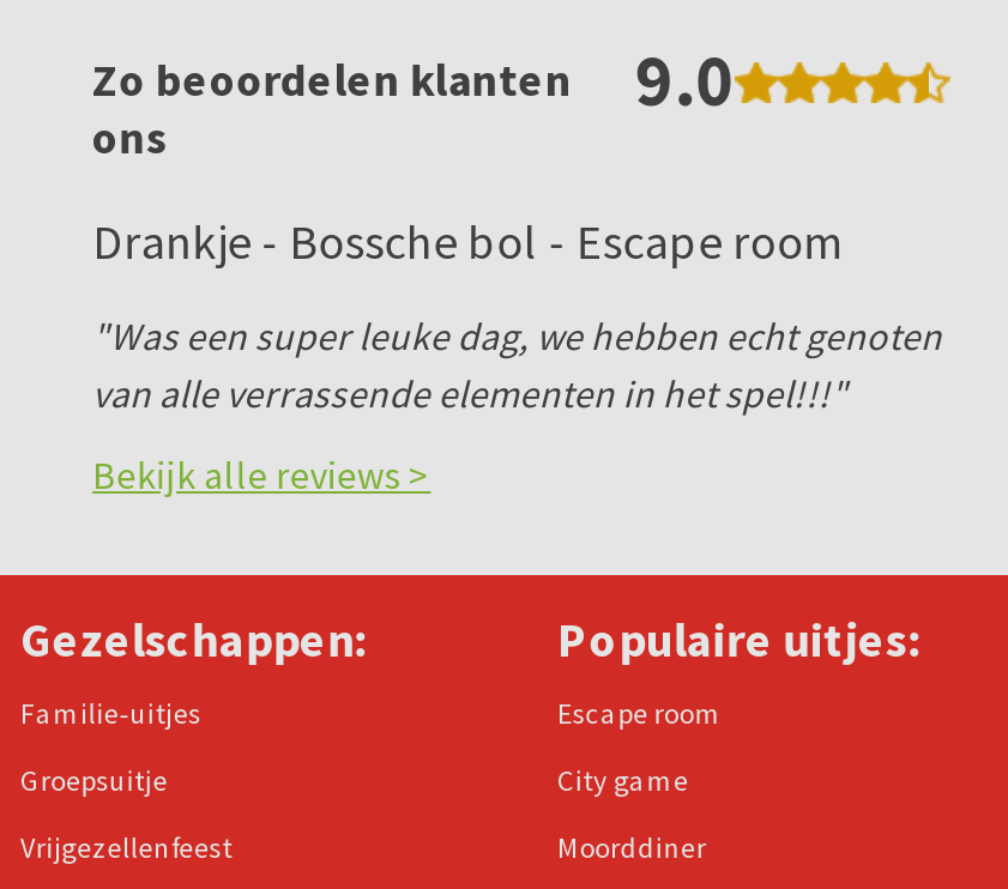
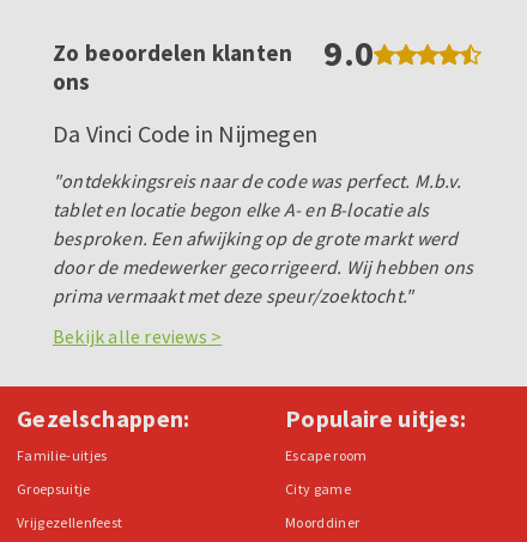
[92,212,845,271] Drankje - Bossche bol - Escape room -> [53,119,317,149] Da Vinci Code in Nijmegen
[92,312,942,418] "Was een super leuke dag, we hebben echt genoten | van alle verrassende elementen in het spel!!!" -> [53,169,474,308] "ontdekkingsreis naar de code was perfect. M.b.v. | tablet en locatie begon elke A- en B-locatie als | besproken. Een afwijking op de grote markt werd | door de medewerker gecorrigeerd. Wij hebben ons | prima vermaakt met deze speur/zoektocht."

